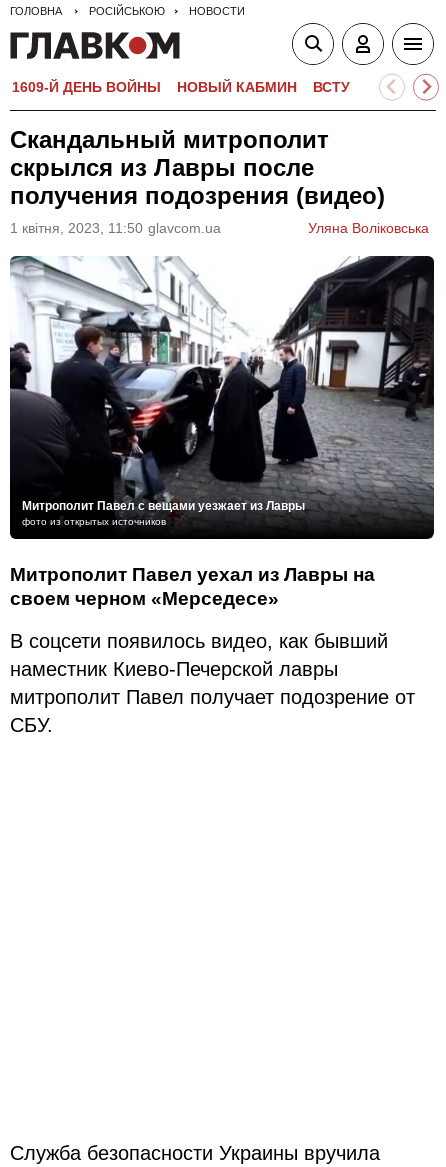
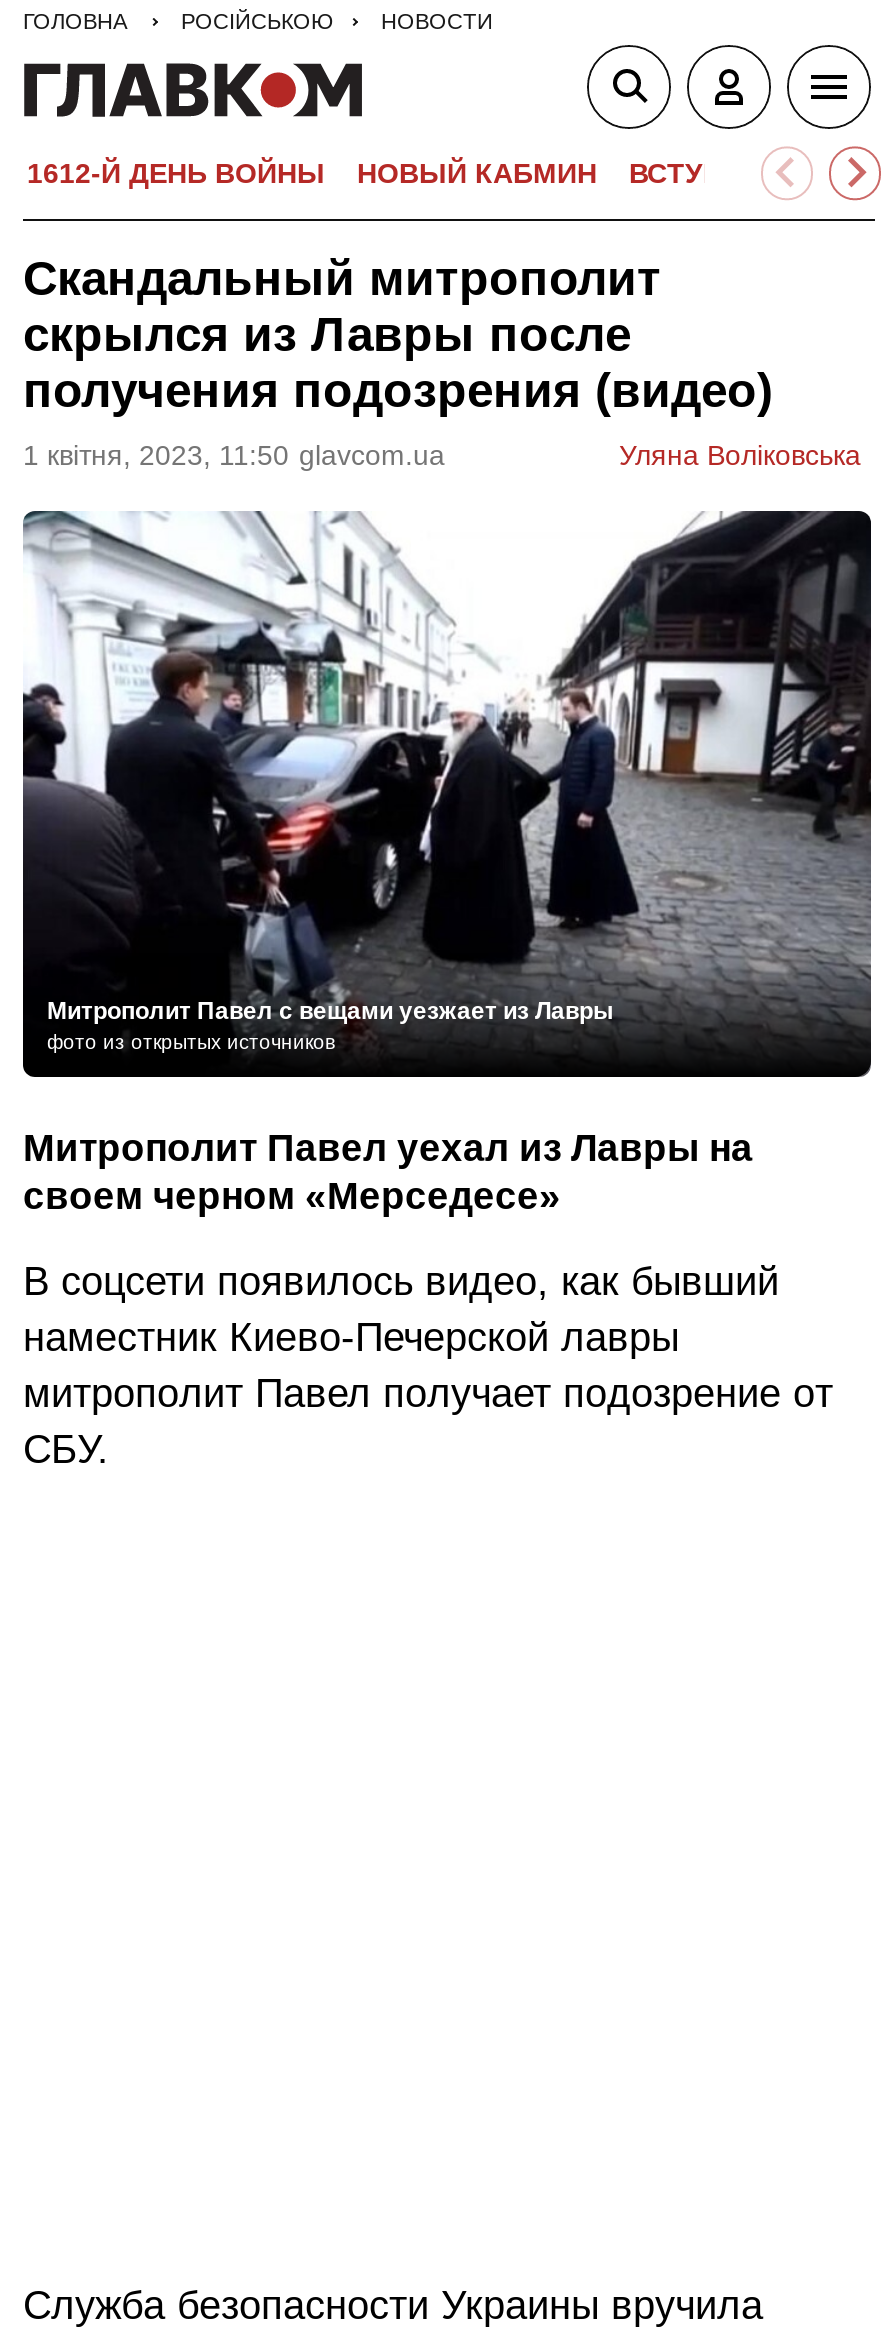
[12,79,161,95] 1609-Й ДЕНЬ ВОЙНЫ -> [27,157,325,189] 1612-Й ДЕНЬ ВОЙНЫ

